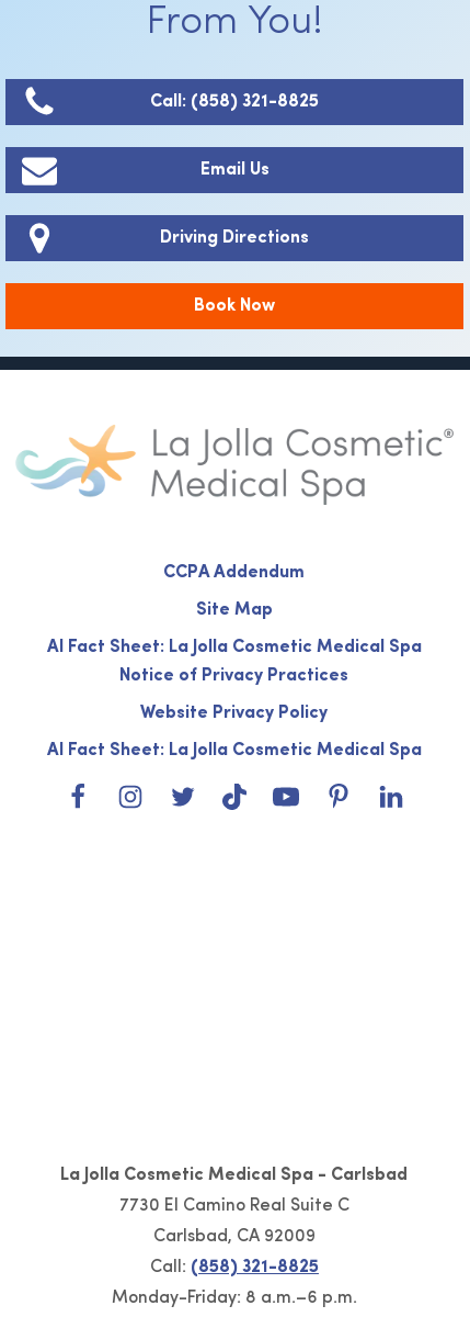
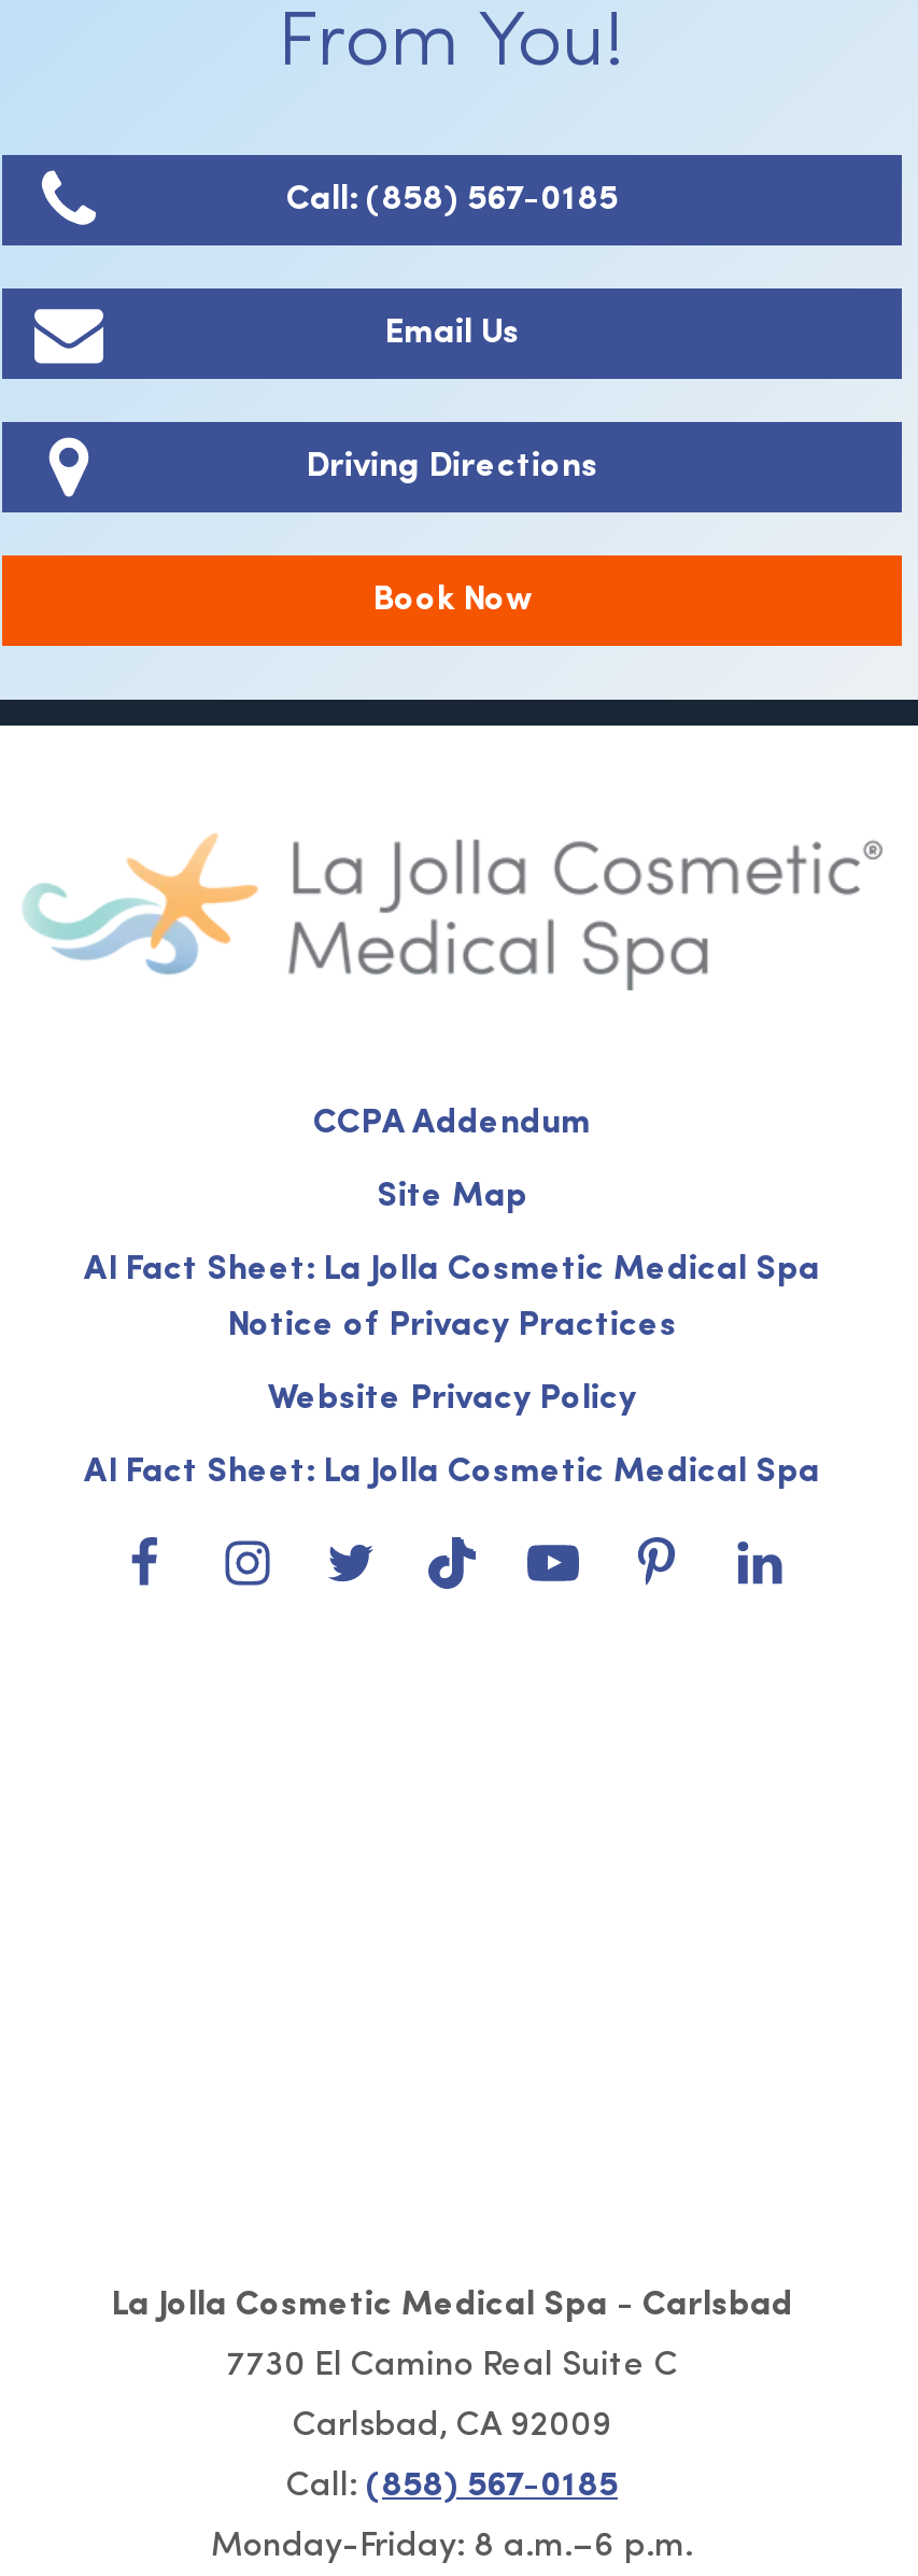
[150,93,319,110] Call: (858) 321-8825 -> [286,182,618,217] Call: (858) 567-0185
[150,1259,319,1277] Call: (858) 321-8825 -> [286,2470,618,2505] Call: (858) 567-0185

